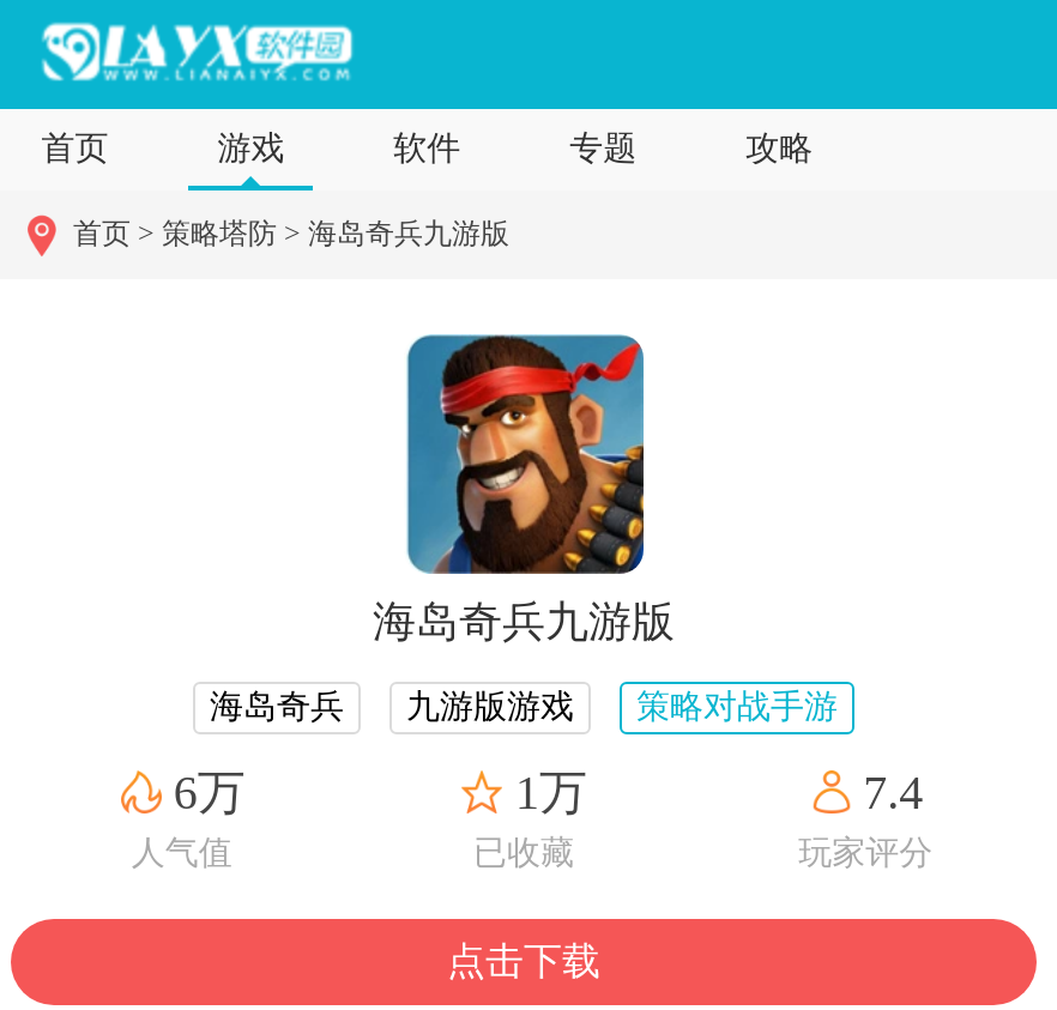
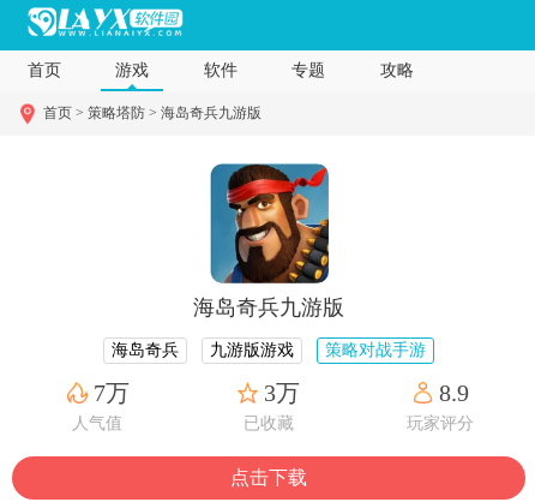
[173,767,245,819] 6万 -> [93,380,129,406] 7万
[515,767,587,819] 1万 -> [265,380,300,406] 3万
[863,767,923,819] 7.4 -> [439,380,469,406] 8.9

